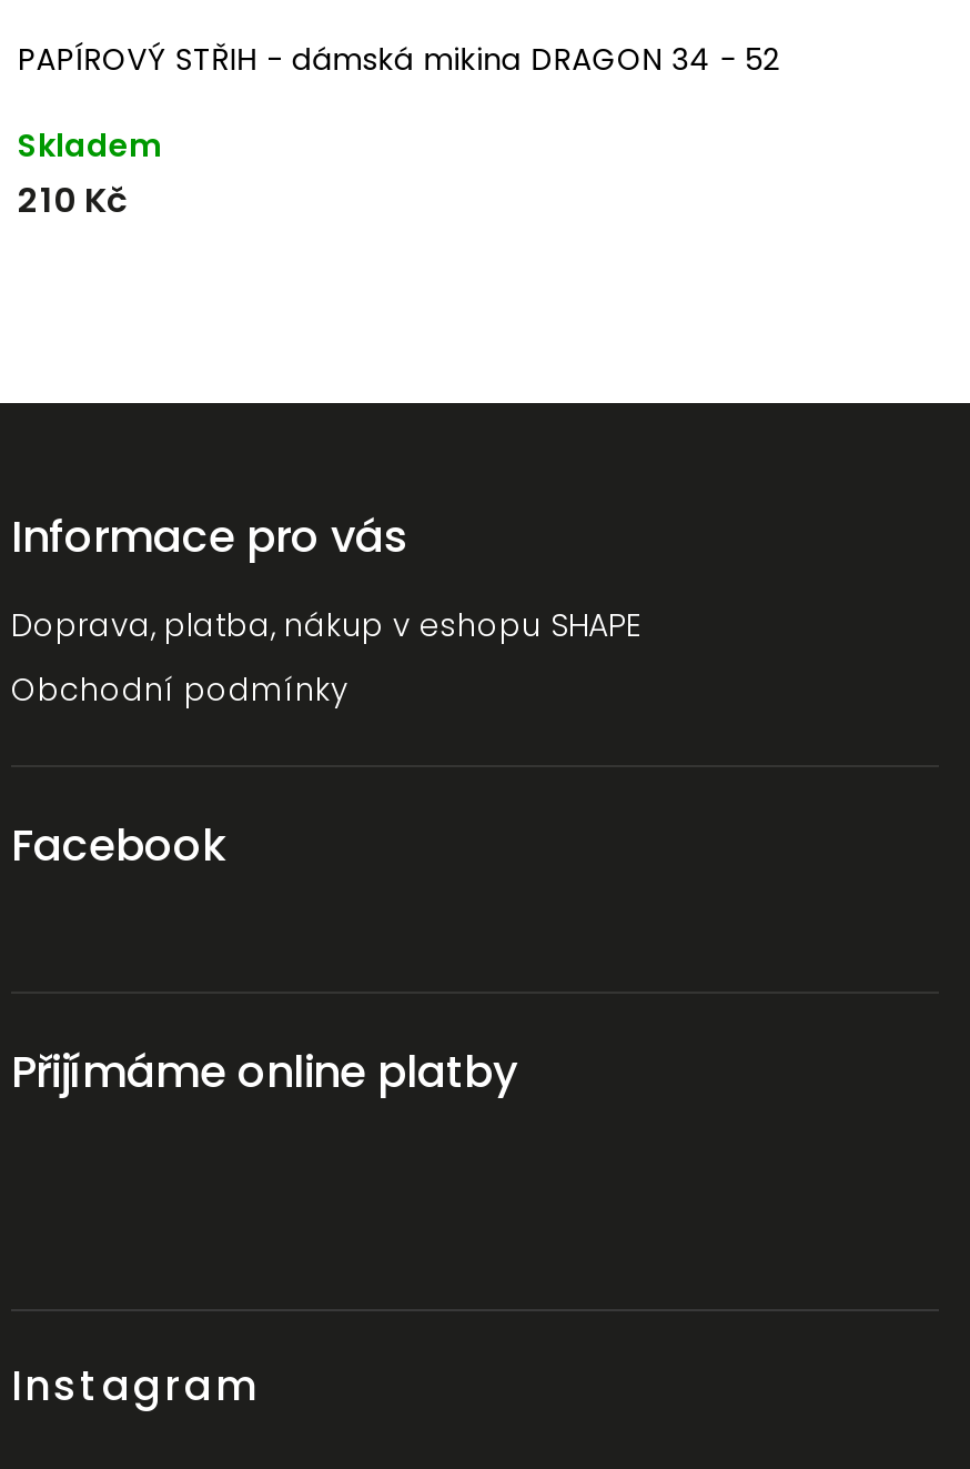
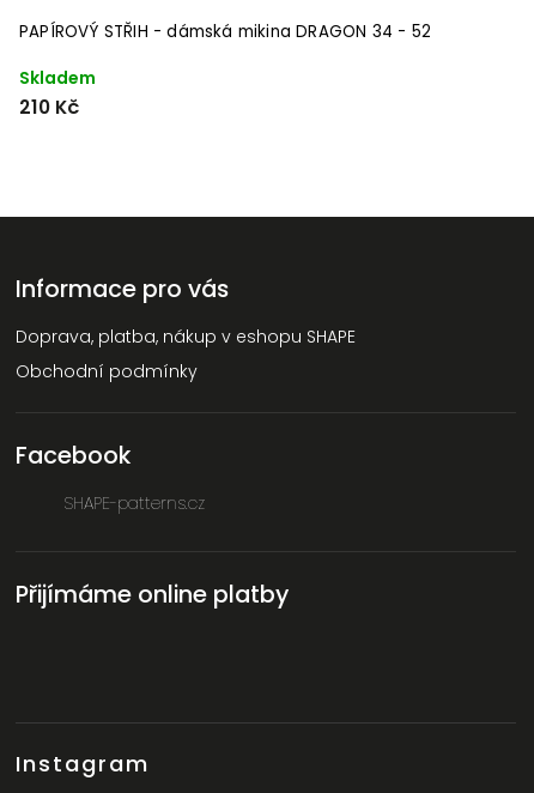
none -> [63,491,205,515] SHAPE-patterns.cz

